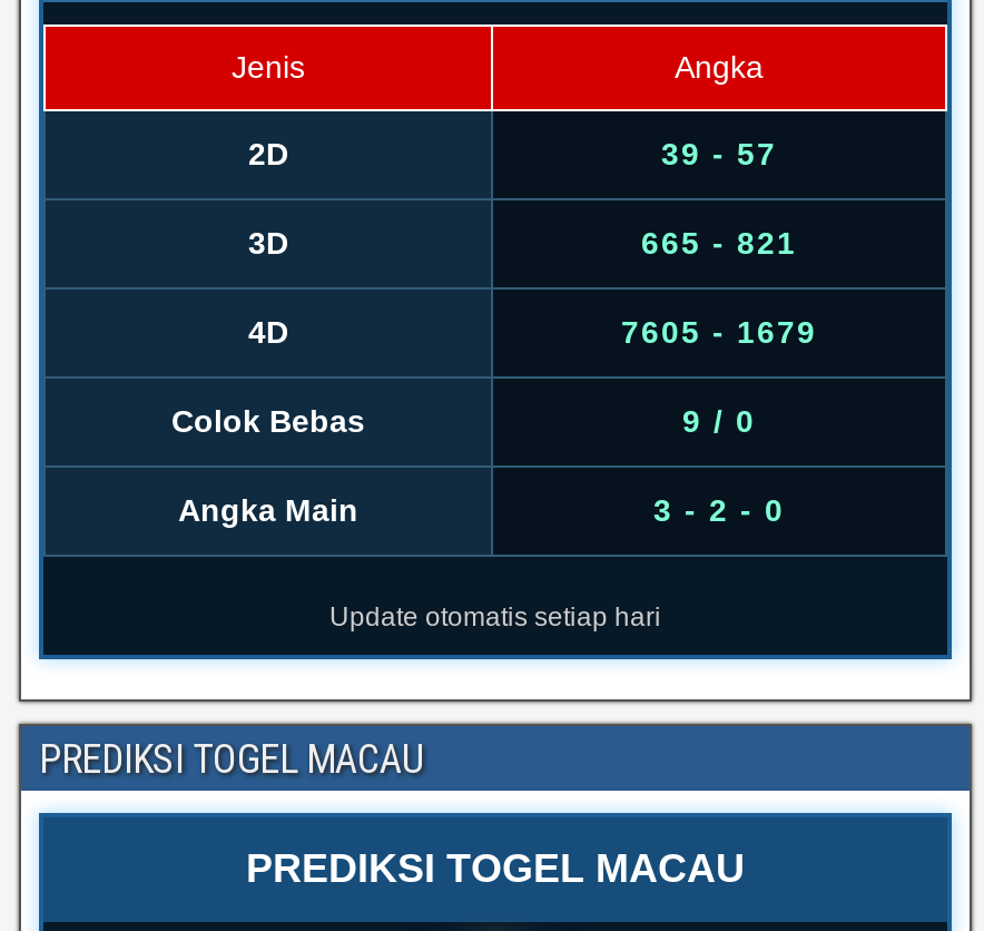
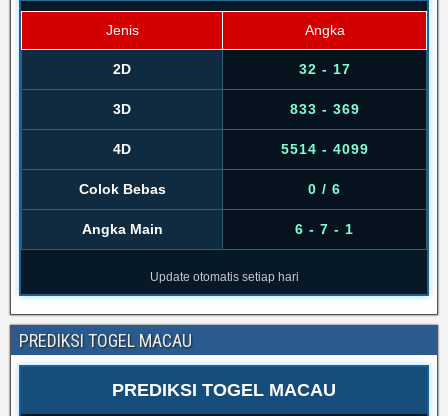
[661,136,777,172] 39 - 57 -> [298,61,350,77] 32 - 17
[641,225,797,261] 665 - 821 -> [289,101,359,117] 833 - 369
[621,314,817,350] 7605 - 1679 -> [280,141,368,157] 5514 - 4099
[682,403,756,439] 9 / 0 -> [308,181,341,197] 0 / 6
[653,492,785,528] 3 - 2 - 0 -> [295,221,354,237] 6 - 7 - 1

